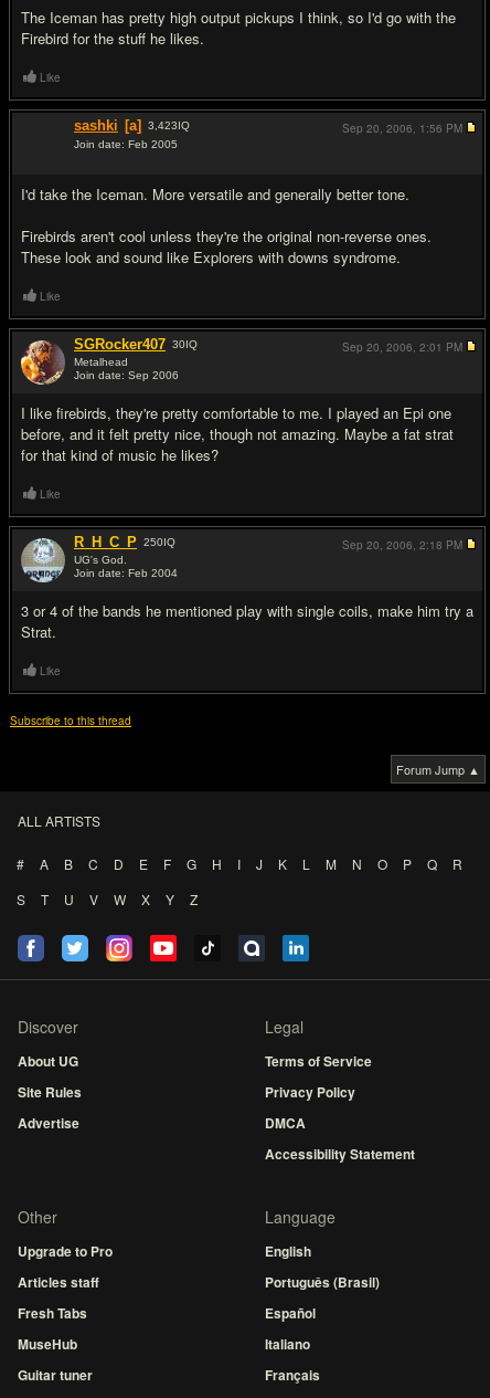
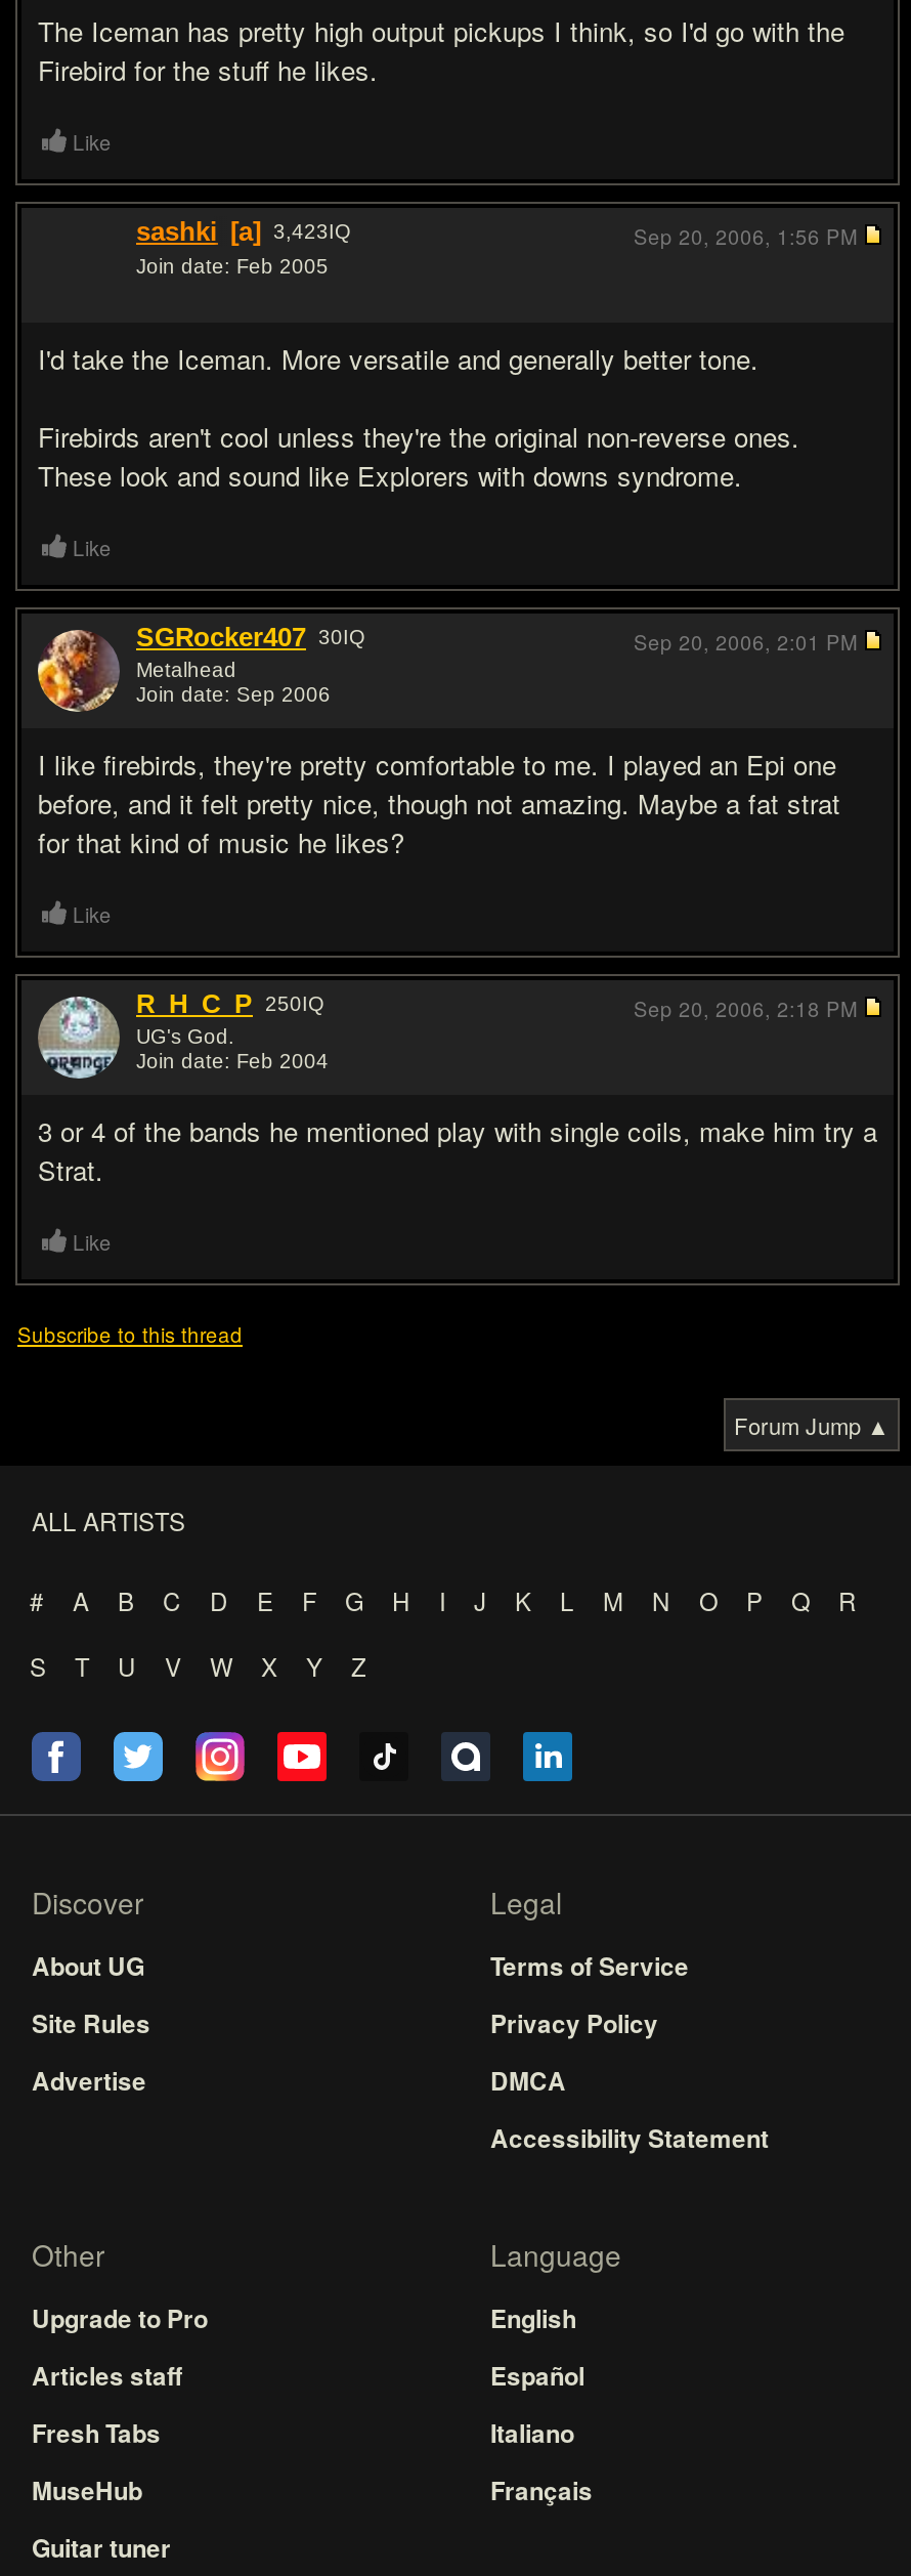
[265,1272,380,1292] Português (Brasil) -> none
moved [265,1303,320,1385] -> [490,2357,593,2508]: Español | Italiano | Français

